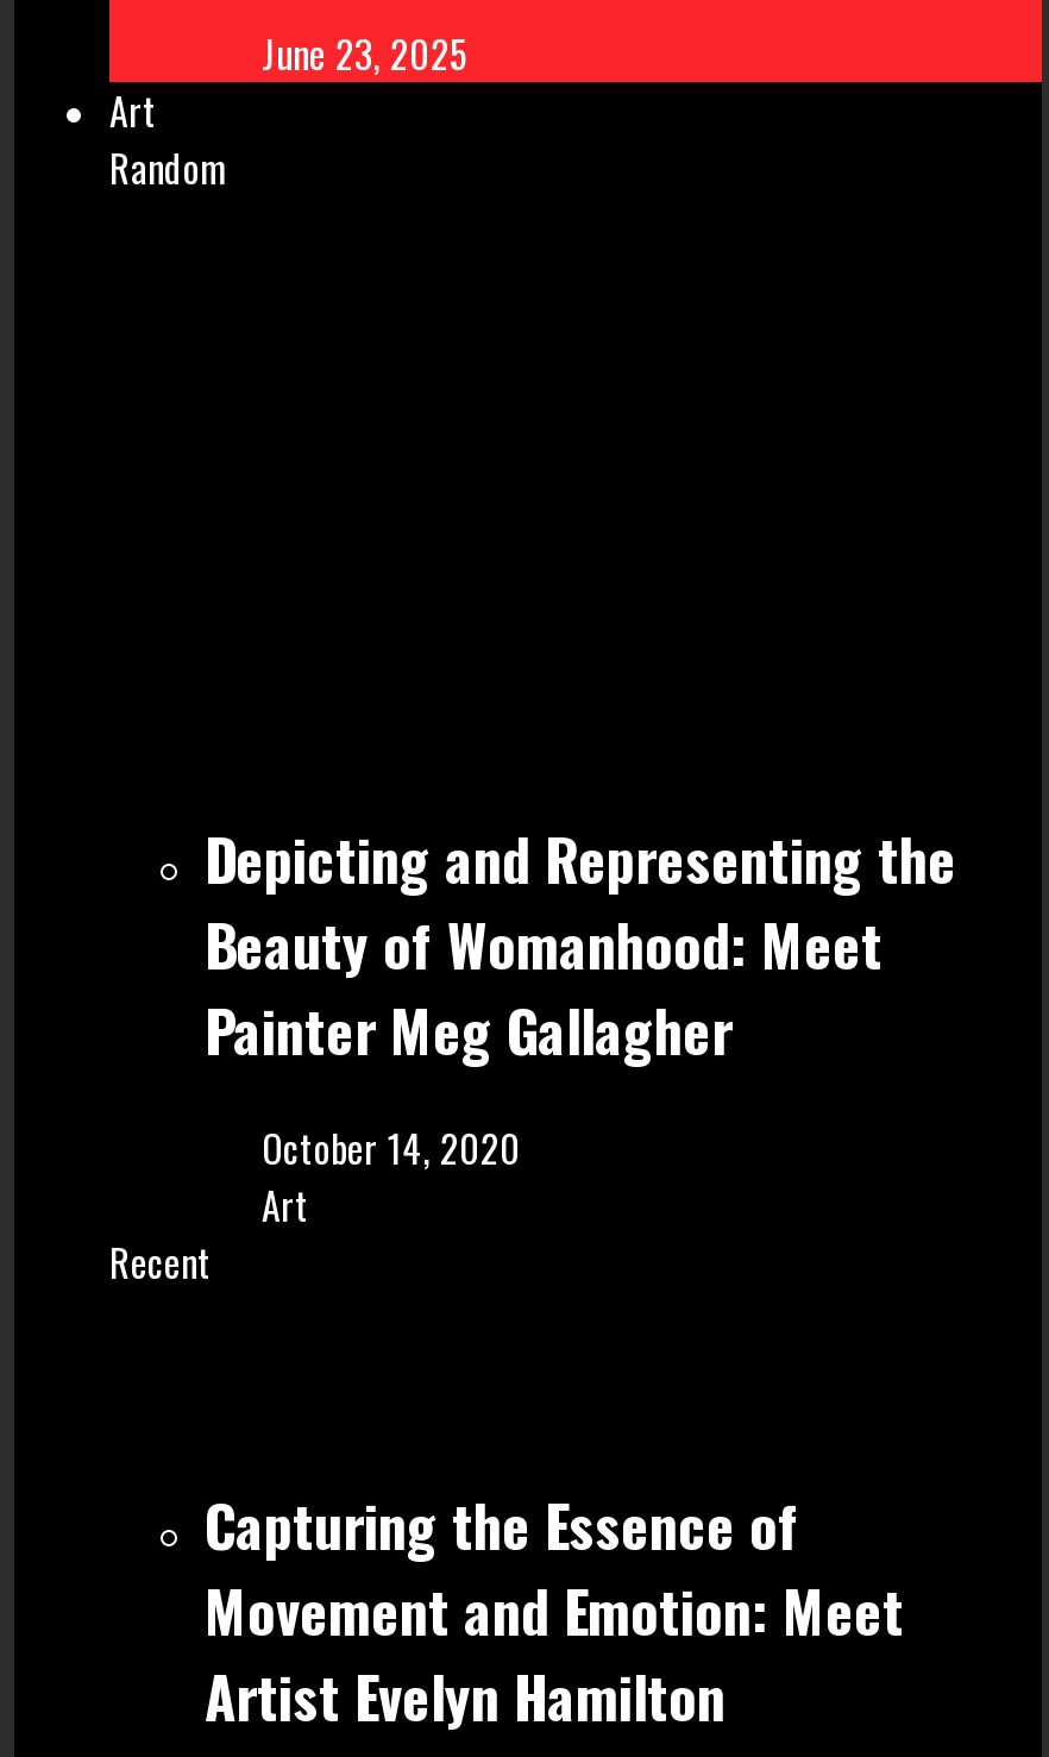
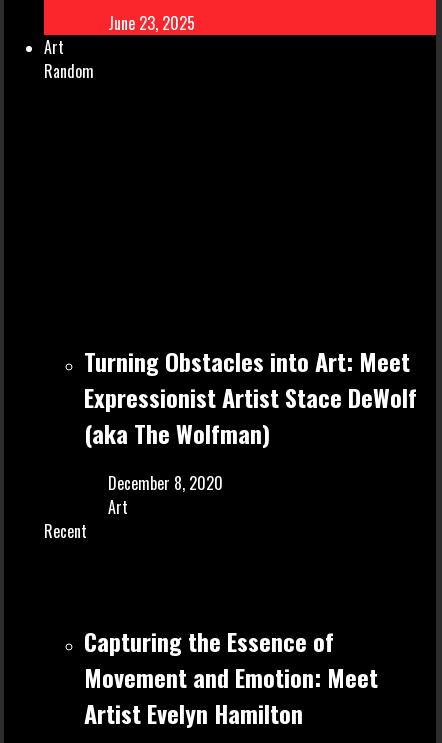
[205,815,956,1072] Depicting and Representing the | Beauty of Womanhood: Meet | Painter Meg Gallagher -> [84,343,417,451] Turning Obstacles into Art: Meet | Expressionist Artist Stace DeWolf | (aka The Wolfman)
[262,1119,521,1176] October 14, 2020 -> [108,471,223,495] December 8, 2020

